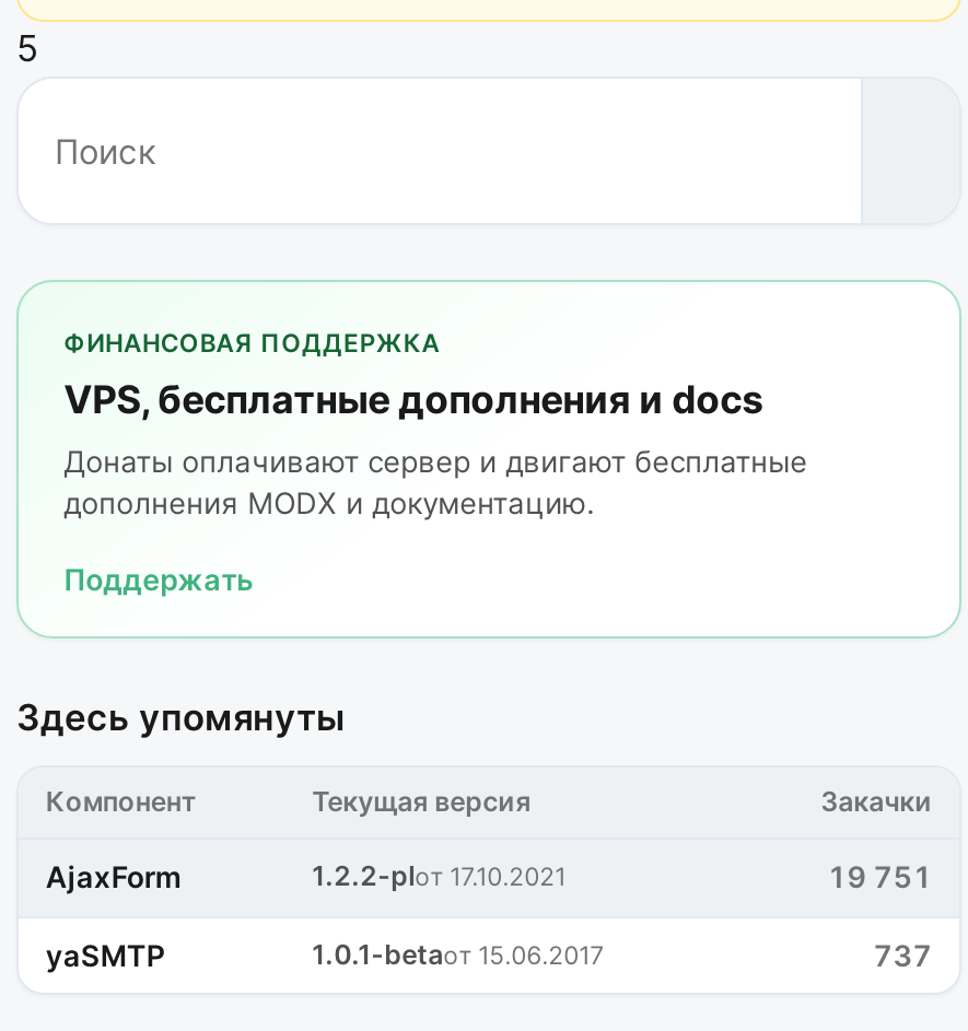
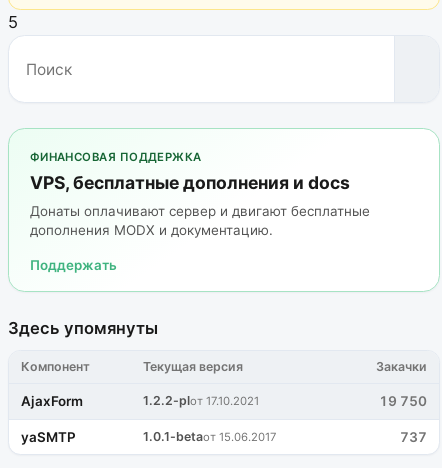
[827,860,932,895] 19 751 -> [379,393,427,409] 19 750

